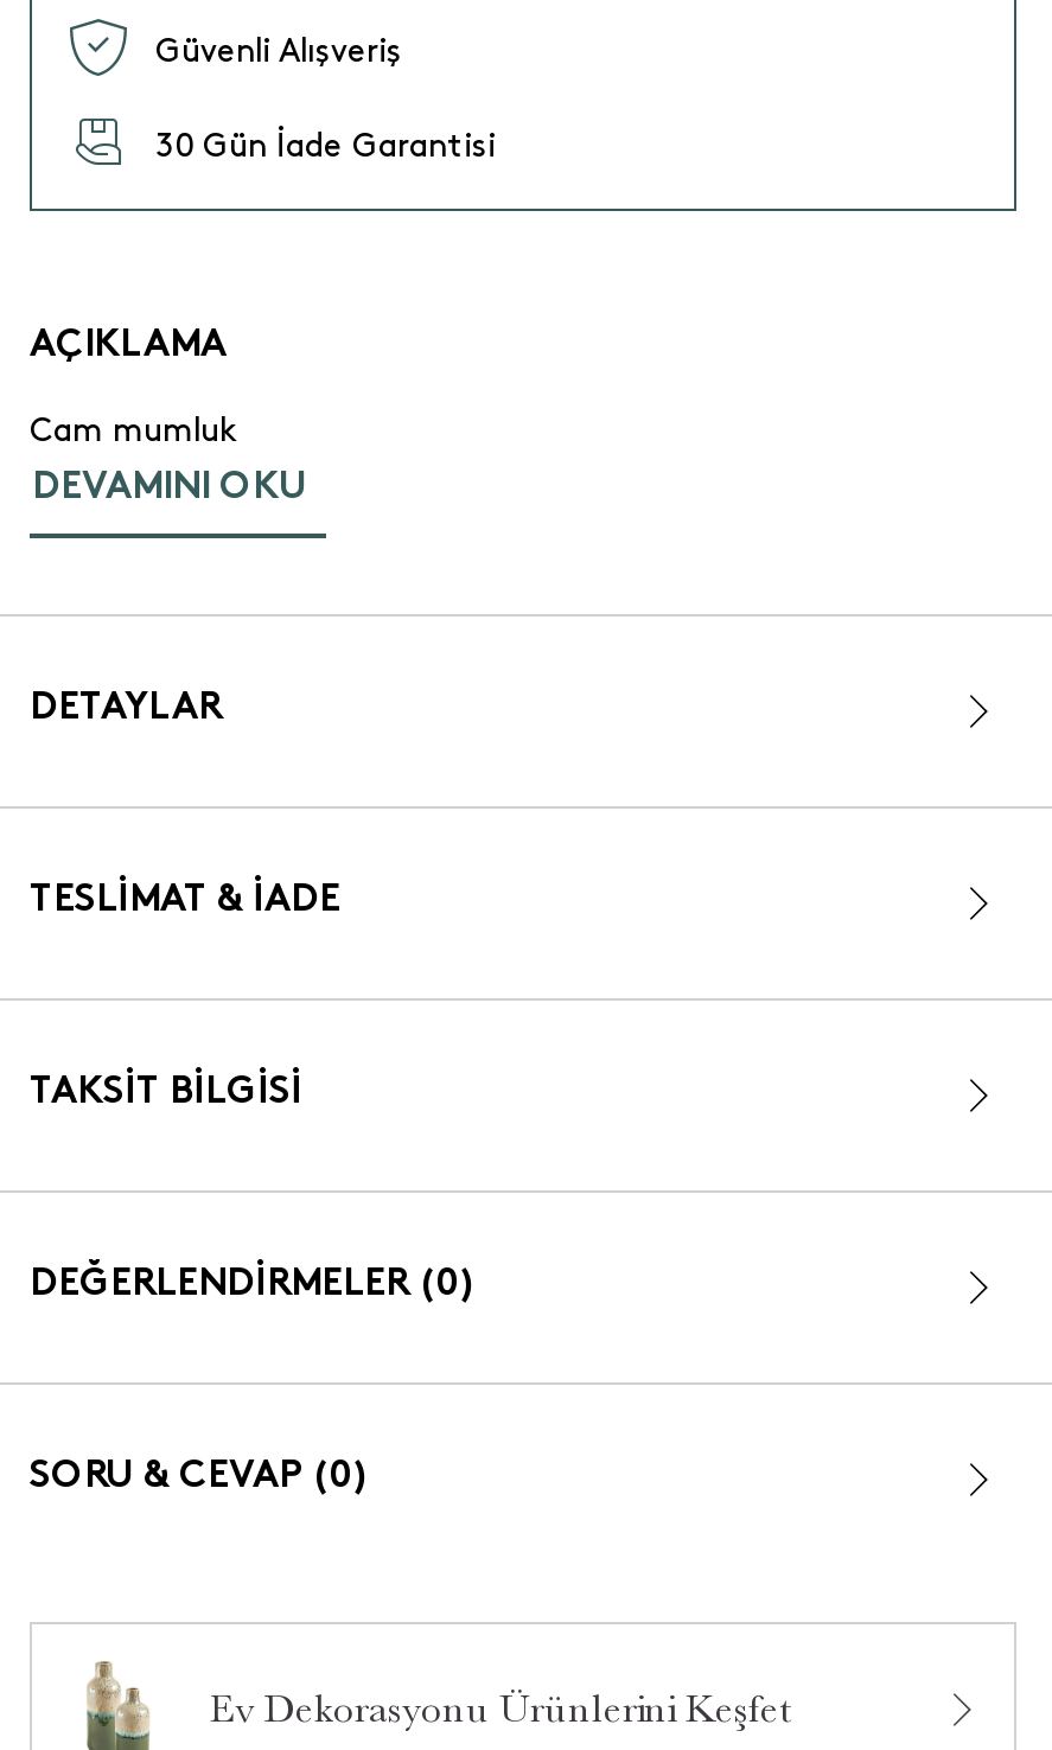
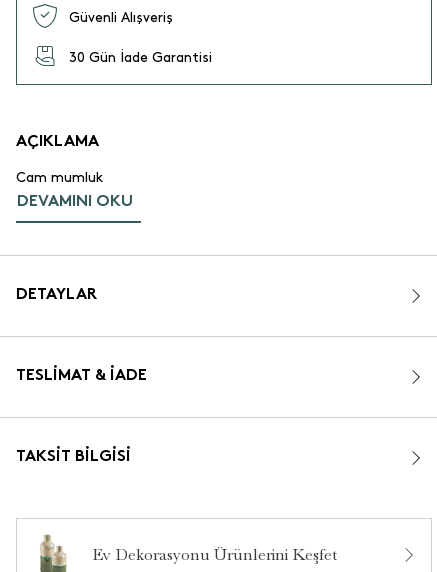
[30,1269,476,1304] DEĞERLENDİRMELER (0) -> none
[30,1461,369,1496] SORU & CEVAP (0) -> none

